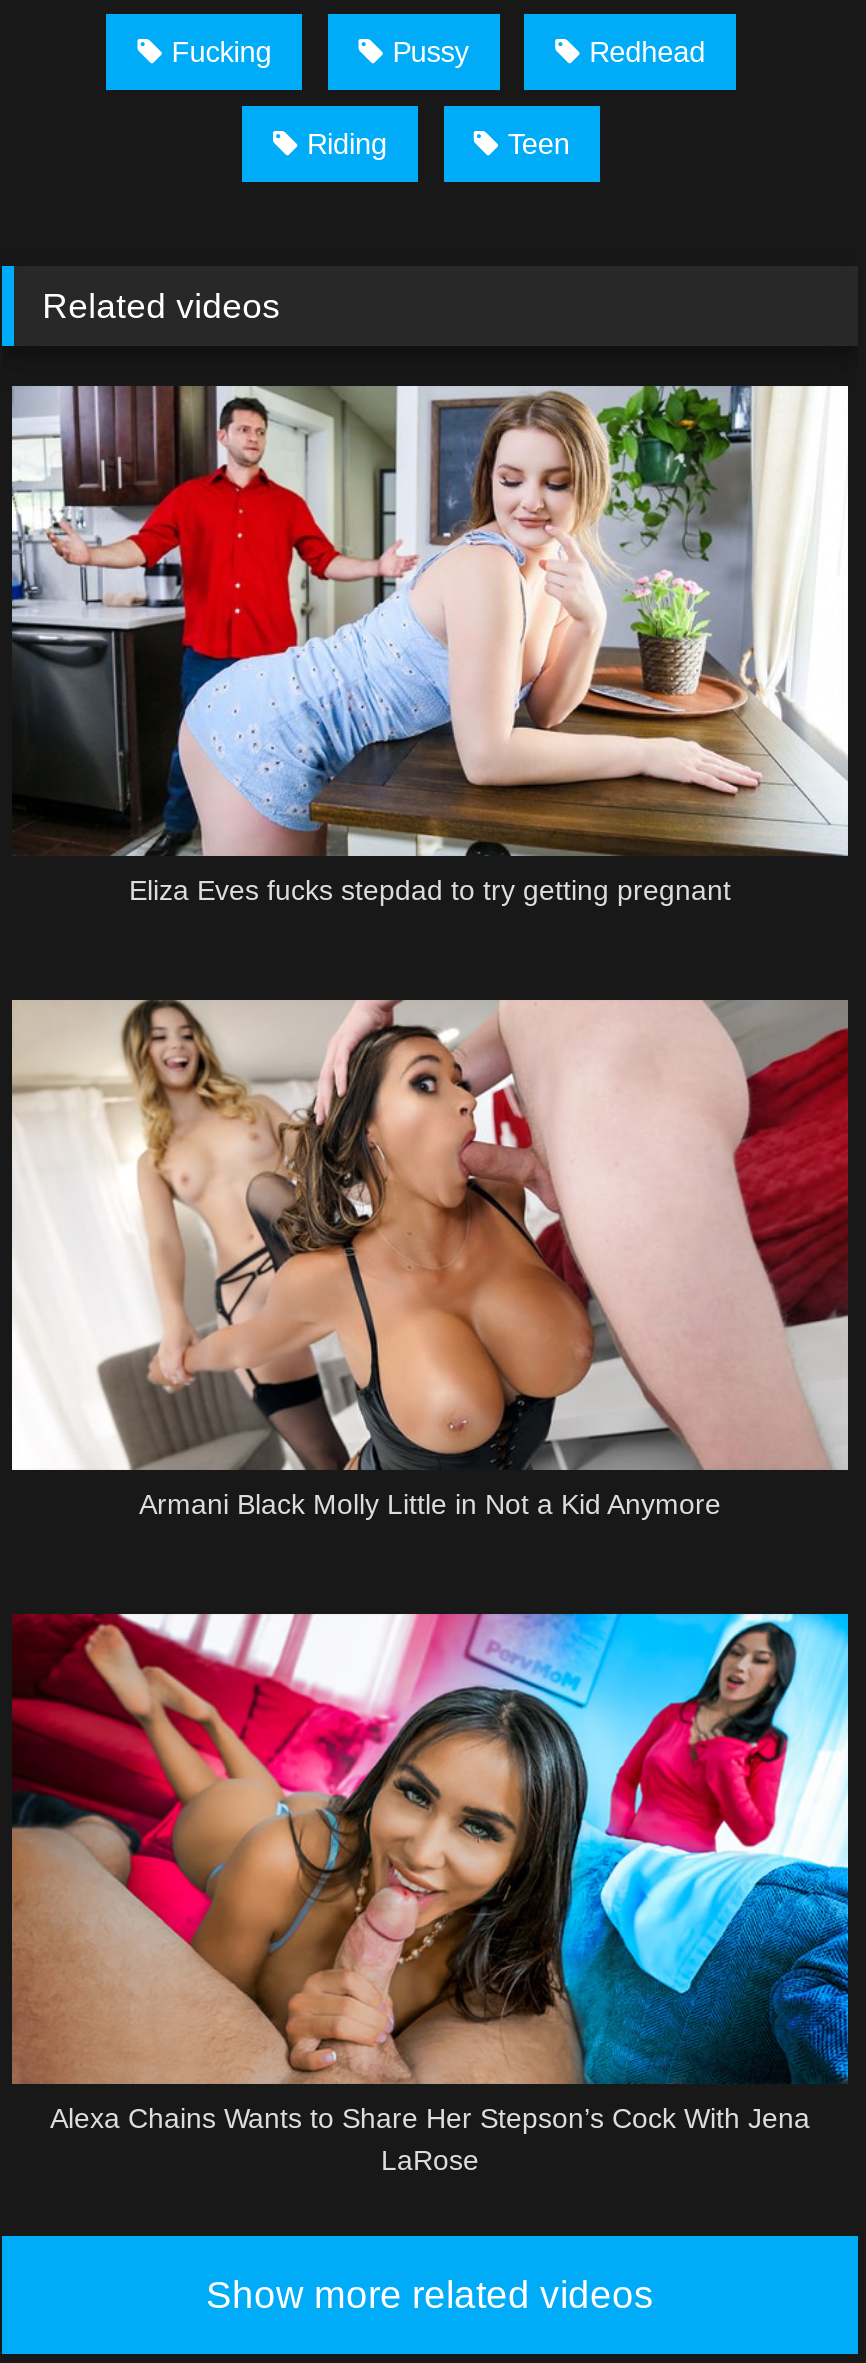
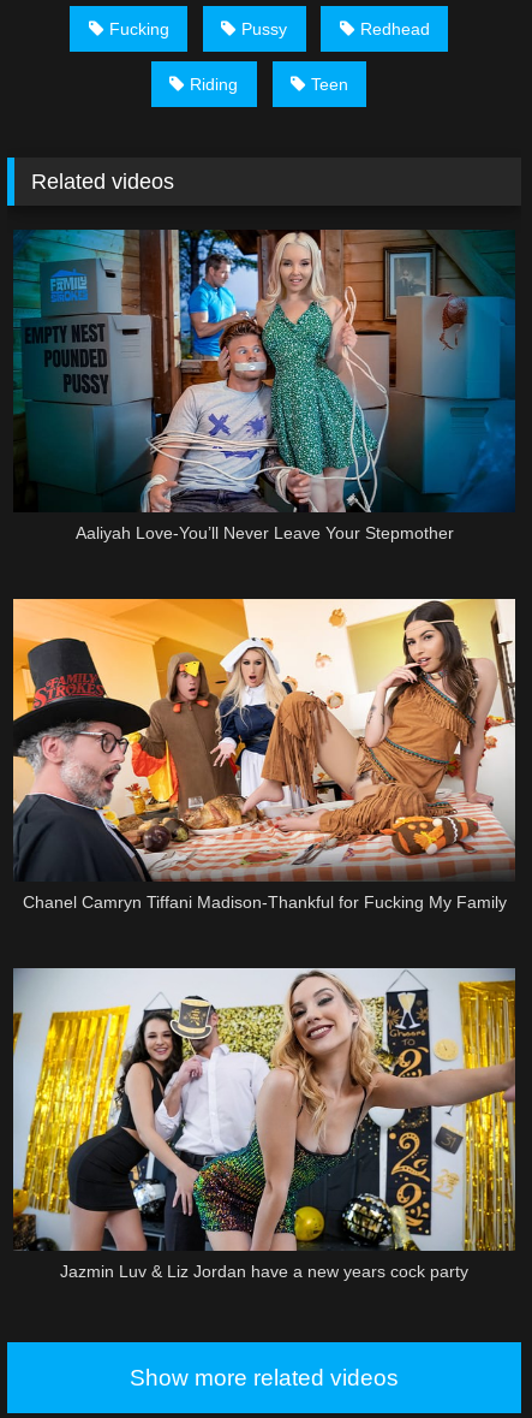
[10,384,850,905] [image] | Eliza Eves fucks stepdad to try getting pregnant -> [13,229,515,542] [image] | Aaliyah Love-You’ll Never Leave Your Stepmother
[10,998,850,1519] [image] | Armani Black Molly Little in Not a Kid Anymore -> [12,598,516,911] [image] | Chanel Camryn Tiffani Madison-Thankful for Fucking My Family
[10,1612,850,2175] [image] | Alexa Chains Wants to Share Her Stepson’s Cock With Jena | LaRose -> [12,967,516,1280] [image] | Jazmin Luv & Liz Jordan have a new years cock party

